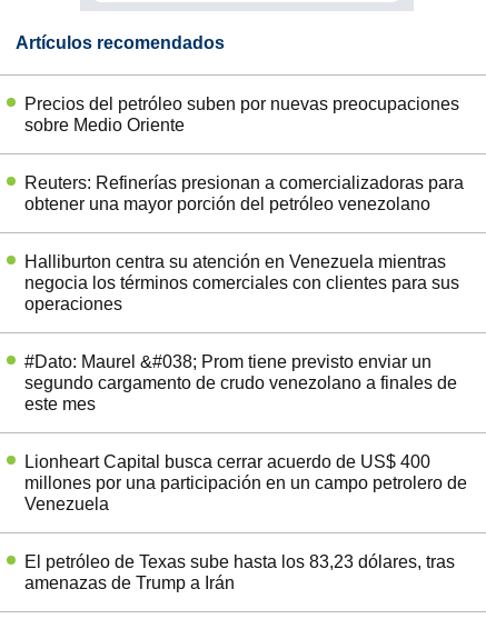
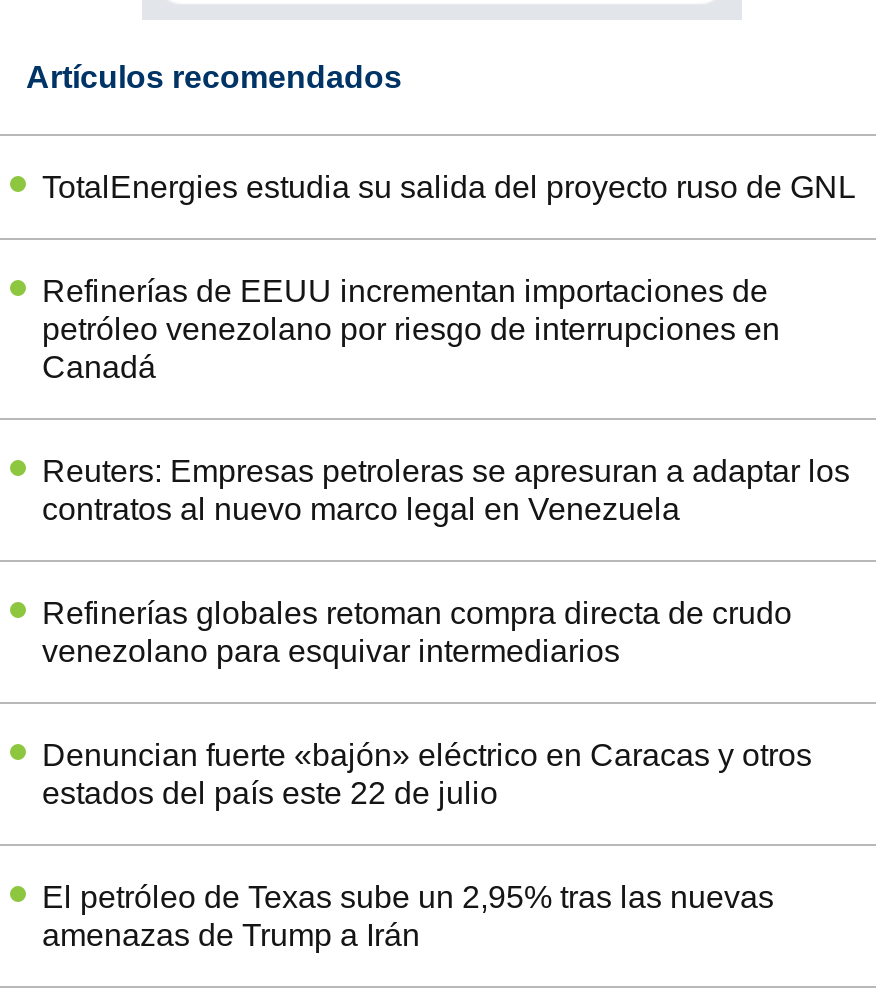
[24,95,459,135] Precios del petróleo suben por nuevas preocupaciones | sobre Medio Oriente -> [42,171,856,205] TotalEnergies estudia su salida del proyecto ruso de GNL
[24,174,464,214] Reuters: Refinerías presionan a comercializadoras para | obtener una mayor porción del petróleo venezolano -> [42,275,780,385] Refinerías de EEUU incrementan importaciones de | petróleo venezolano por riesgo de interrupciones en | Canadá
[24,253,459,314] Halliburton centra su atención en Venezuela mientras | negocia los términos comerciales con clientes para sus | operaciones -> [42,455,850,527] Reuters: Empresas petroleras se apresuran a adaptar los | contratos al nuevo marco legal en Venezuela
[24,353,457,414] #Dato: Maurel &#038; Prom tiene previsto enviar un | segundo cargamento de crudo venezolano a finales de | este mes -> [42,597,792,669] Refinerías globales retoman compra directa de crudo | venezolano para esquivar intermediarios
[24,453,467,514] Lionheart Capital busca cerrar acuerdo de US$ 400 | millones por una participación en un campo petrolero de | Venezuela -> [42,739,812,811] Denuncian fuerte «bajón» eléctrico en Caracas y otros | estados del país este 22 de julio
[24,553,455,572] El petróleo de Texas sube hasta los 83,23 dólares, tras -> [42,881,774,915] El petróleo de Texas sube un 2,95% tras las nuevas

